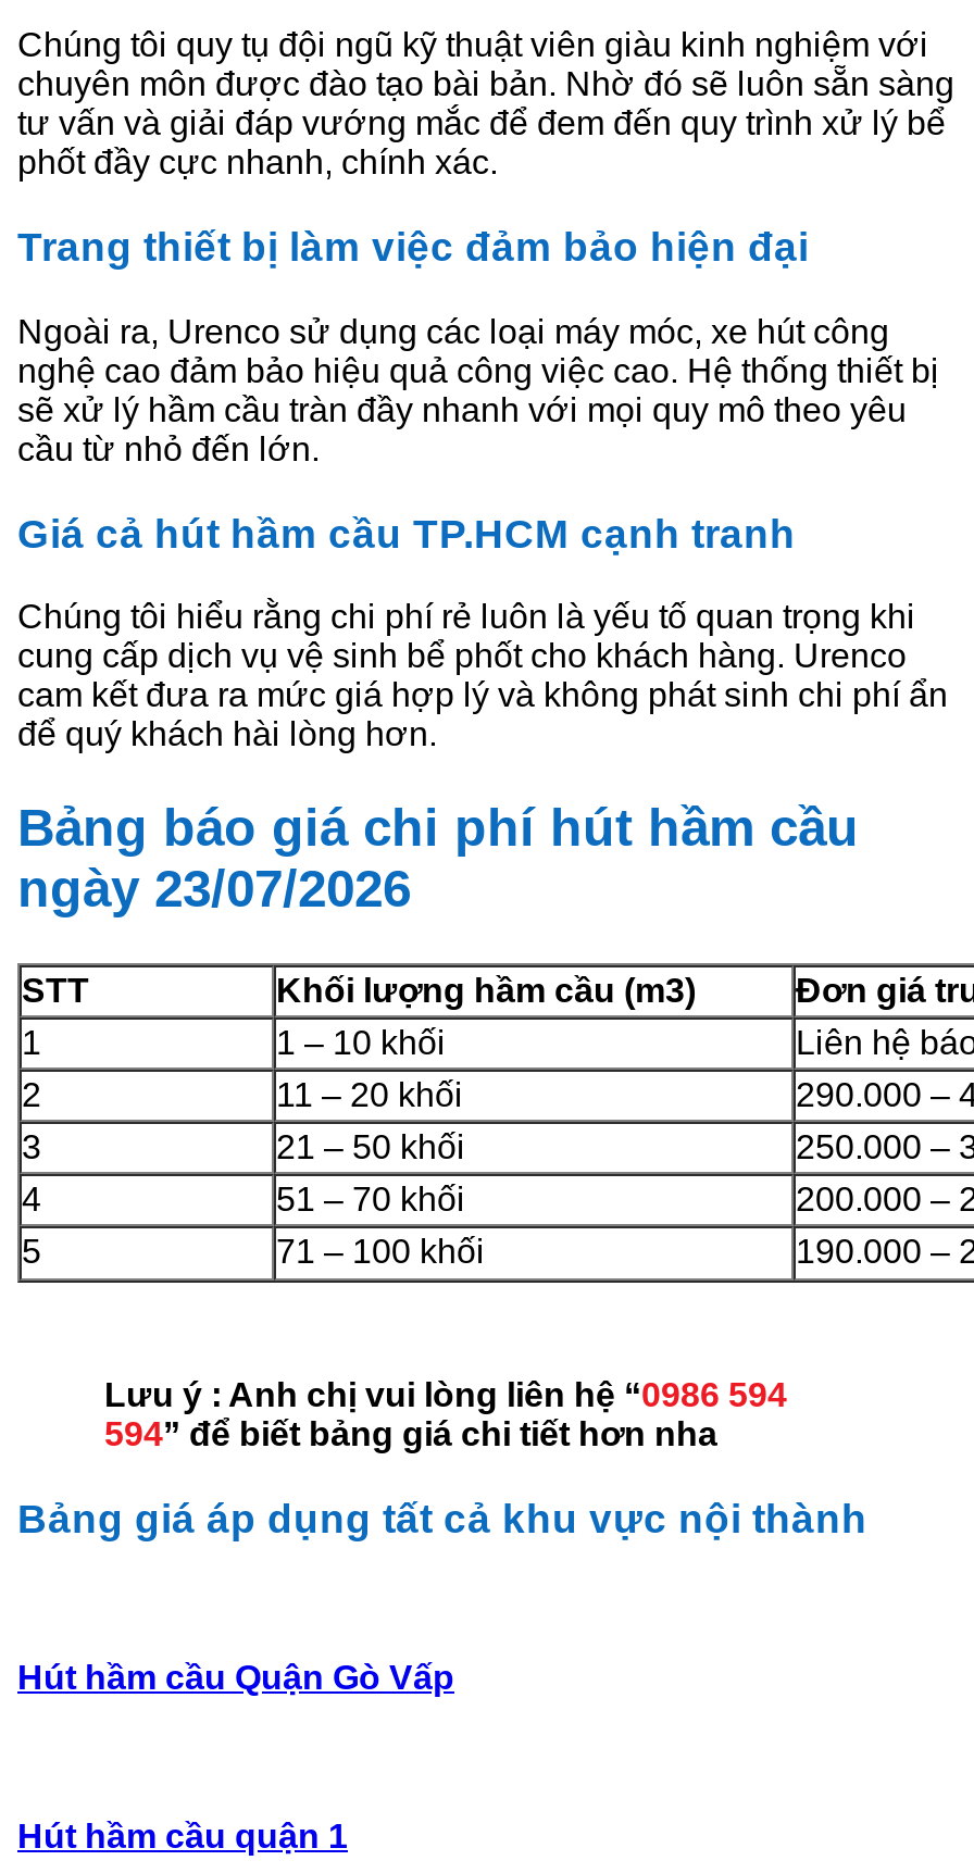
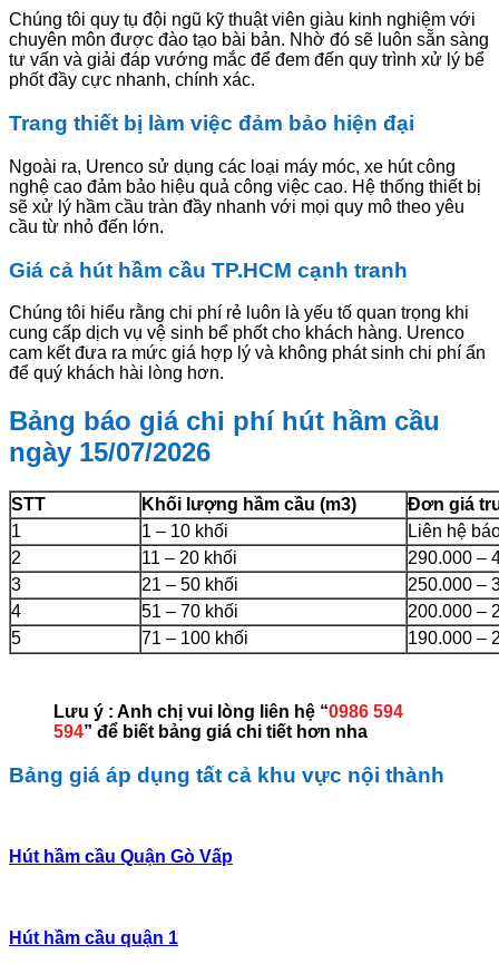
[17,859,411,918] ngày 23/07/2026 -> [9,437,211,467] ngày 15/07/2026

